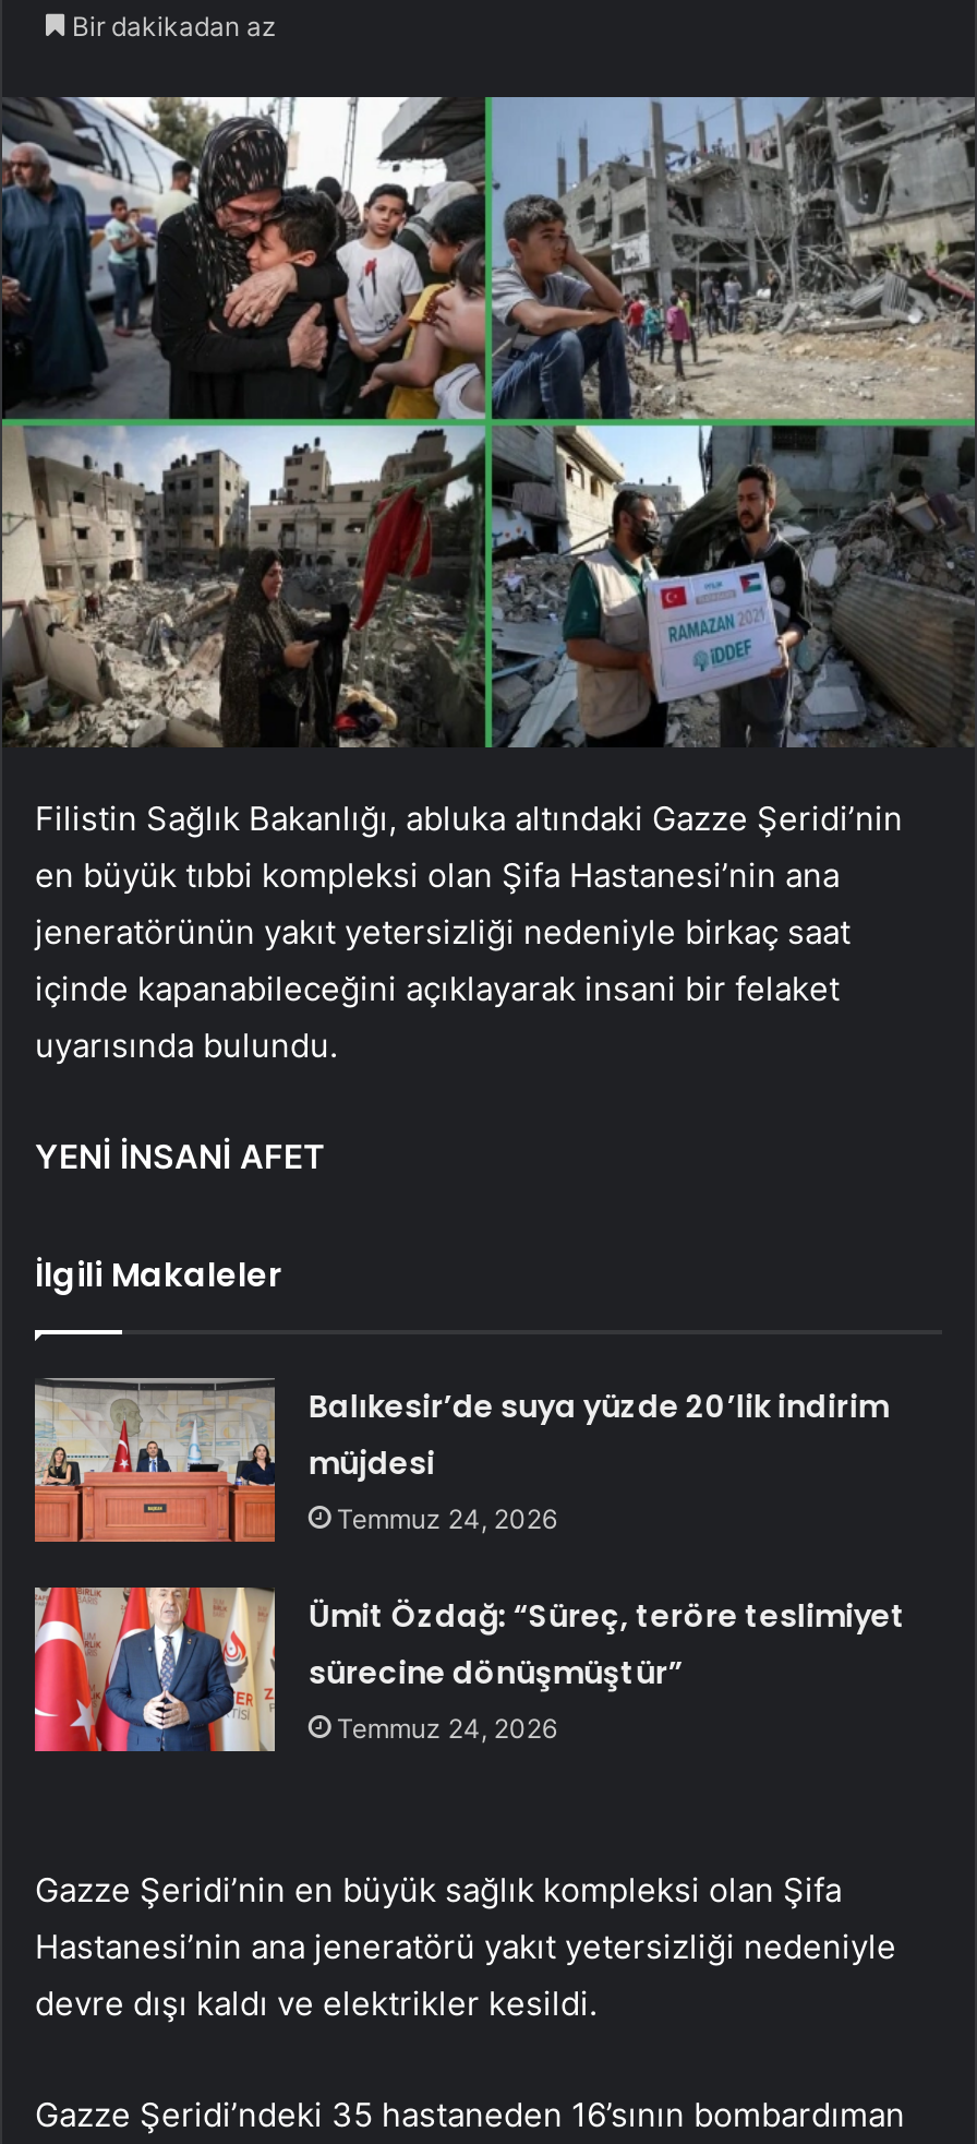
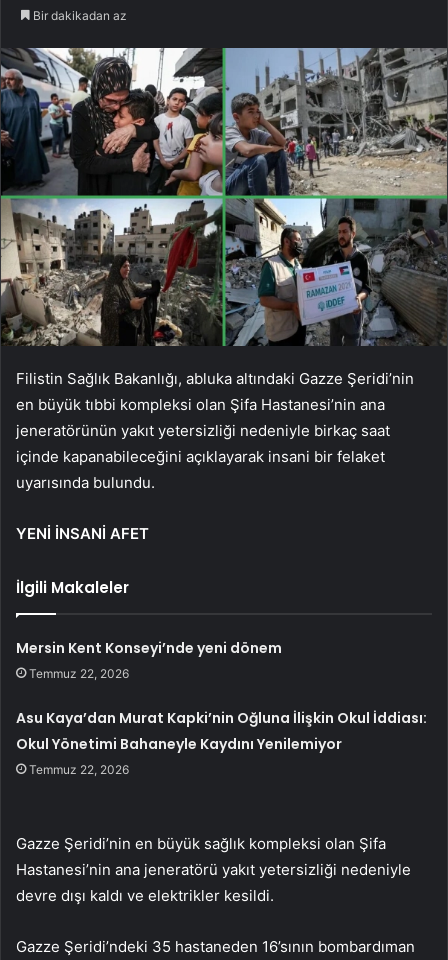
[308,1384,888,1535] Balıkesir’de suya yüzde 20’lik indirim | müjdesi | Temmuz 24, 2026 -> [16,638,282,681] Mersin Kent Konseyi’nde yeni dönem | Temmuz 22, 2026
[308,1593,906,1744] Ümit Özdağ: “Süreç, teröre teslimiyet | sürecine dönüşmüştür” | Temmuz 24, 2026 -> [16,708,427,777] Asu Kaya’dan Murat Kapki’nin Oğluna İlişkin Okul İddiası: | Okul Yönetimi Bahaneyle Kaydını Yenilemiyor | Temmuz 22, 2026

